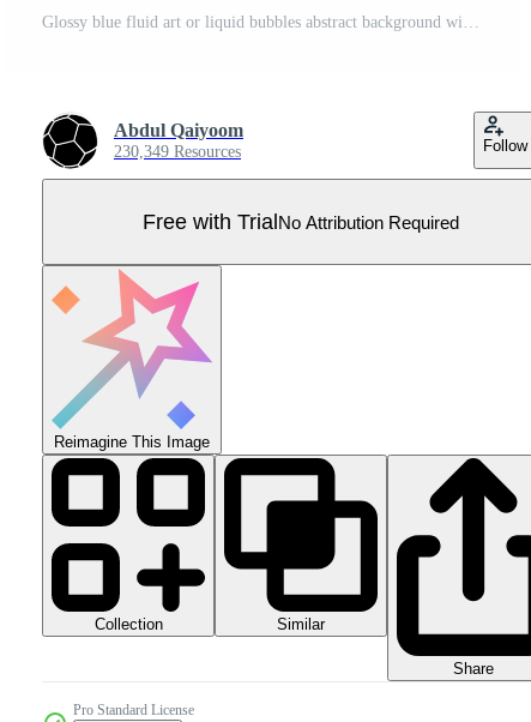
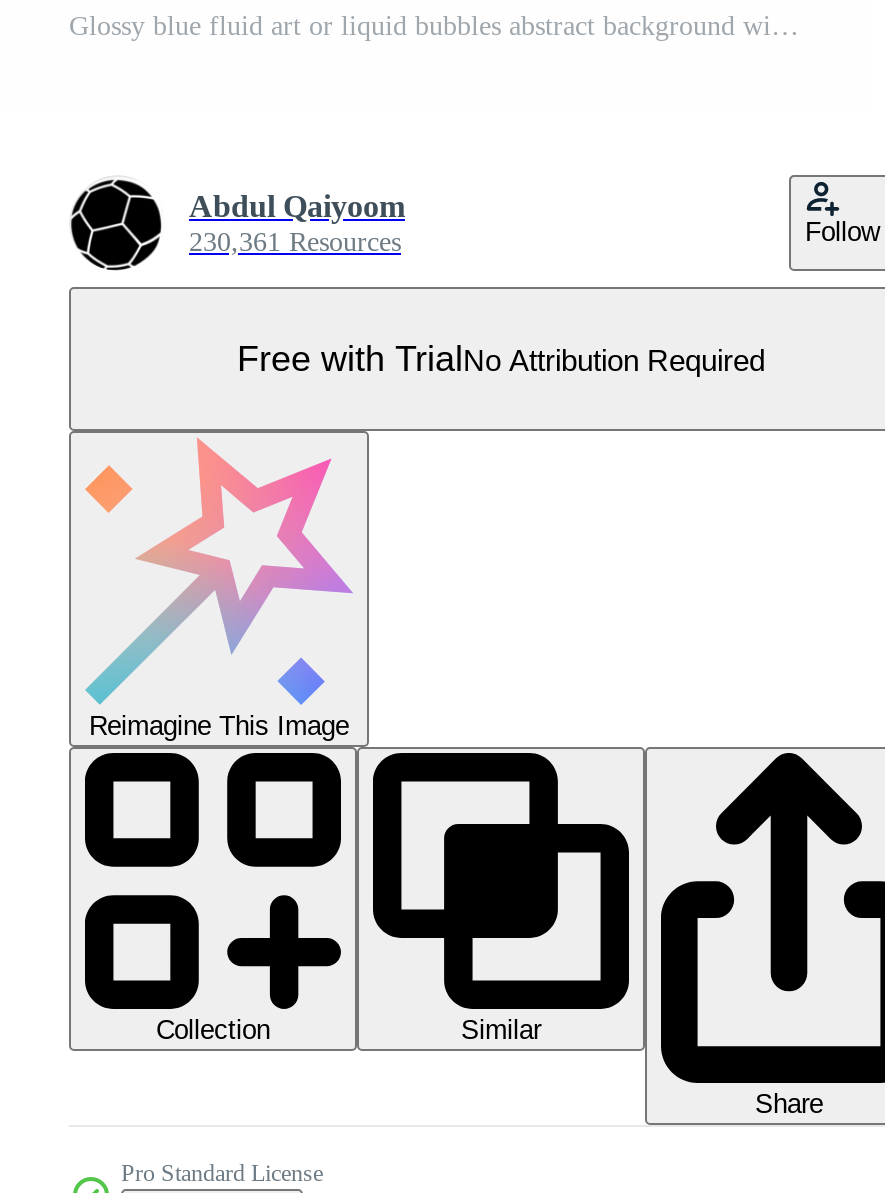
[114,143,241,161] 230,349 Resources -> [189,228,401,258] 230,361 Resources

